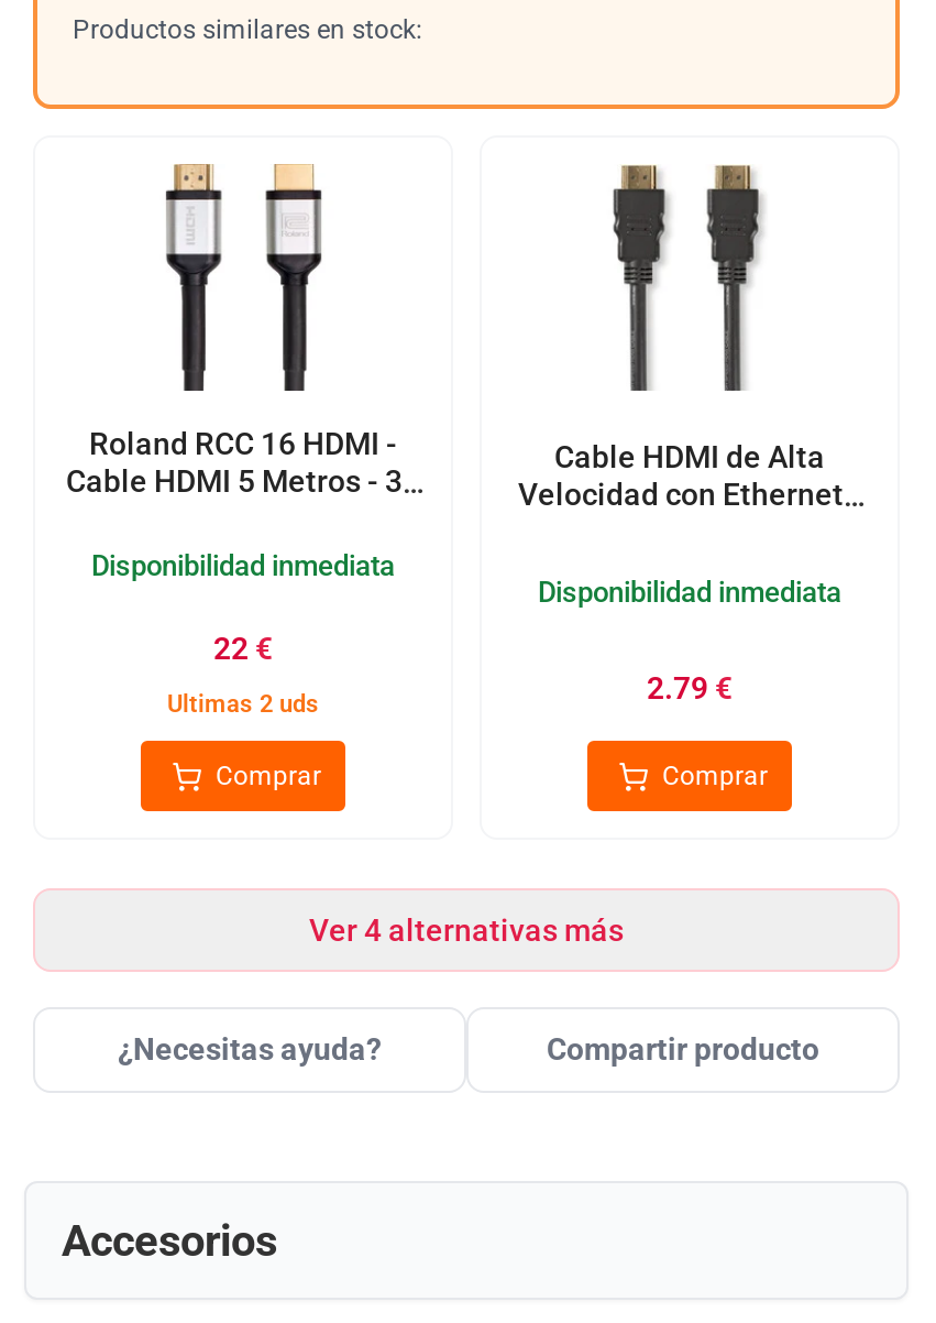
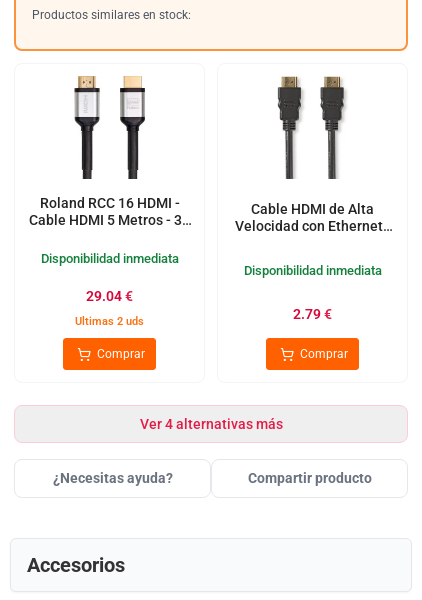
[213,632,273,667] 22 € -> [86,288,133,304] 29.04 €

